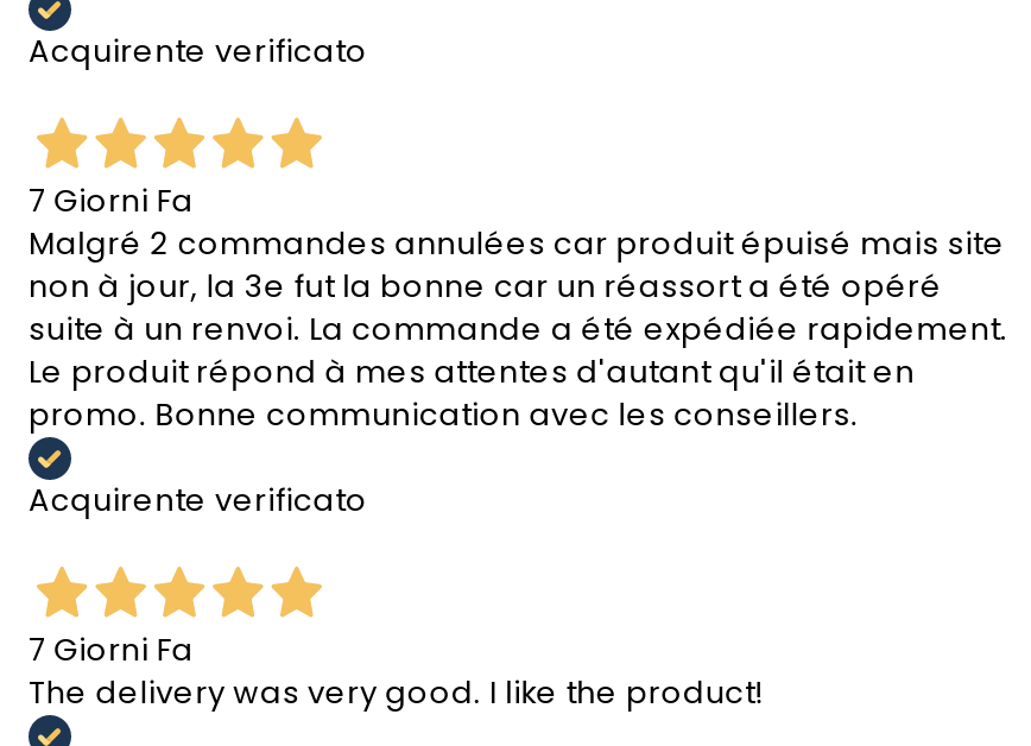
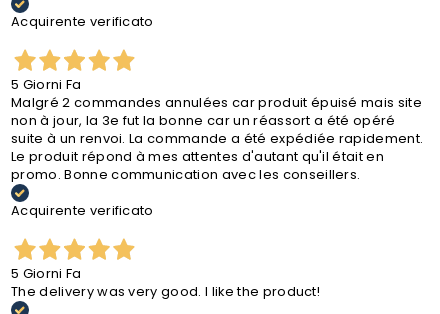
[29,178,194,223] 7 Giorni Fa -> [11,75,81,94] 5 Giorni Fa
[29,627,194,672] 7 Giorni Fa -> [11,264,81,283] 5 Giorni Fa

